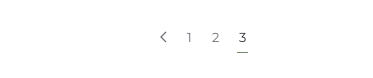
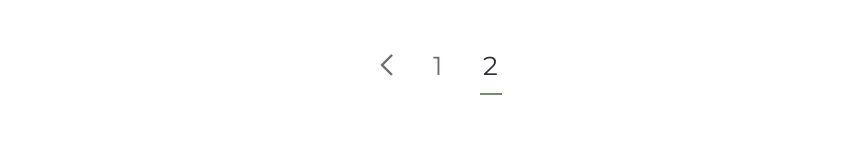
[239,29,246,45] 3 -> none

